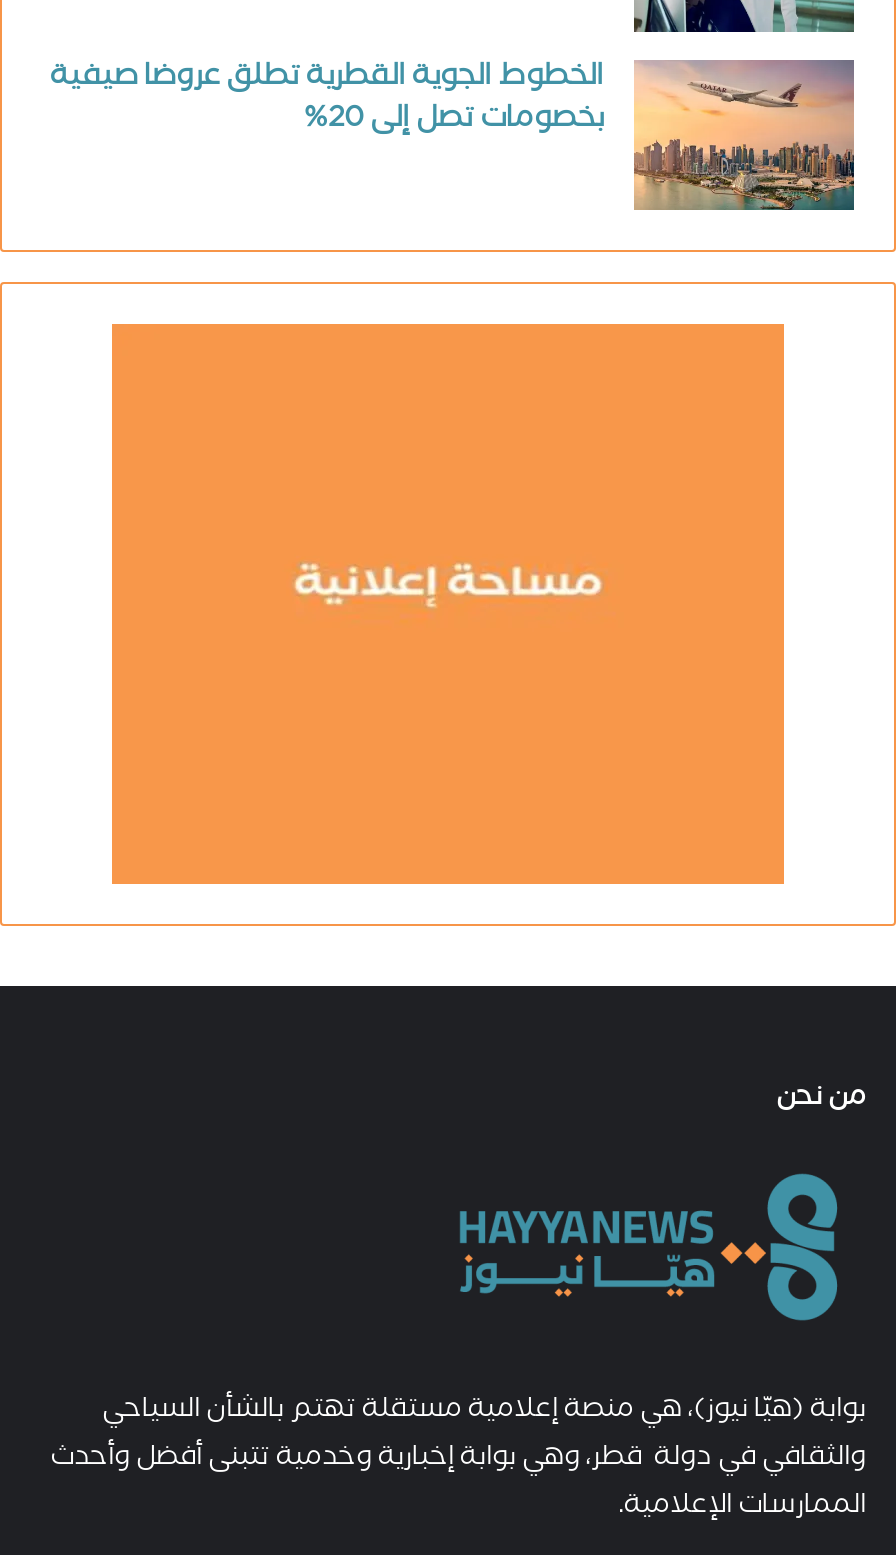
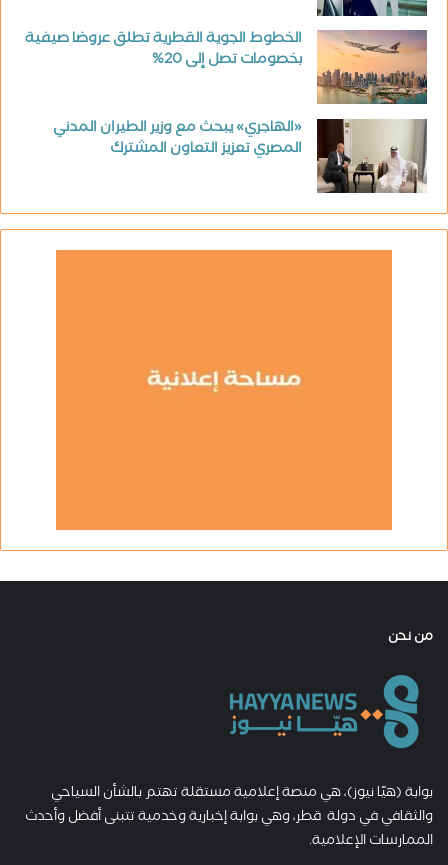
none -> [53,115,427,194] [image] | «الهاجري» يبحث مع وزير الطيران المدني | المصري تعزيز التعاون المشترك

